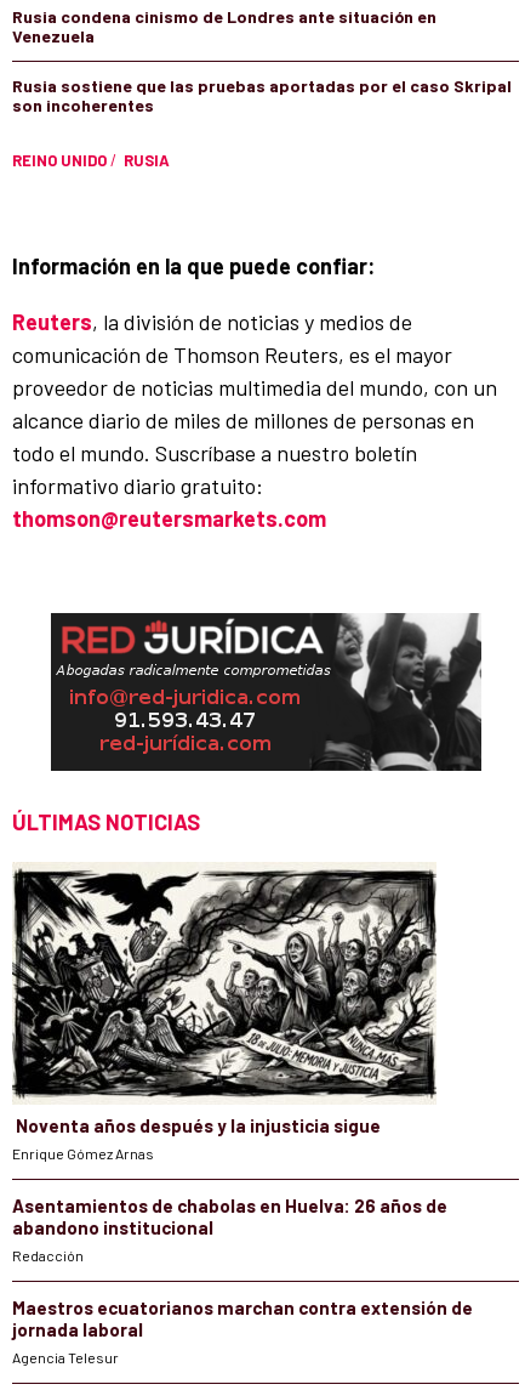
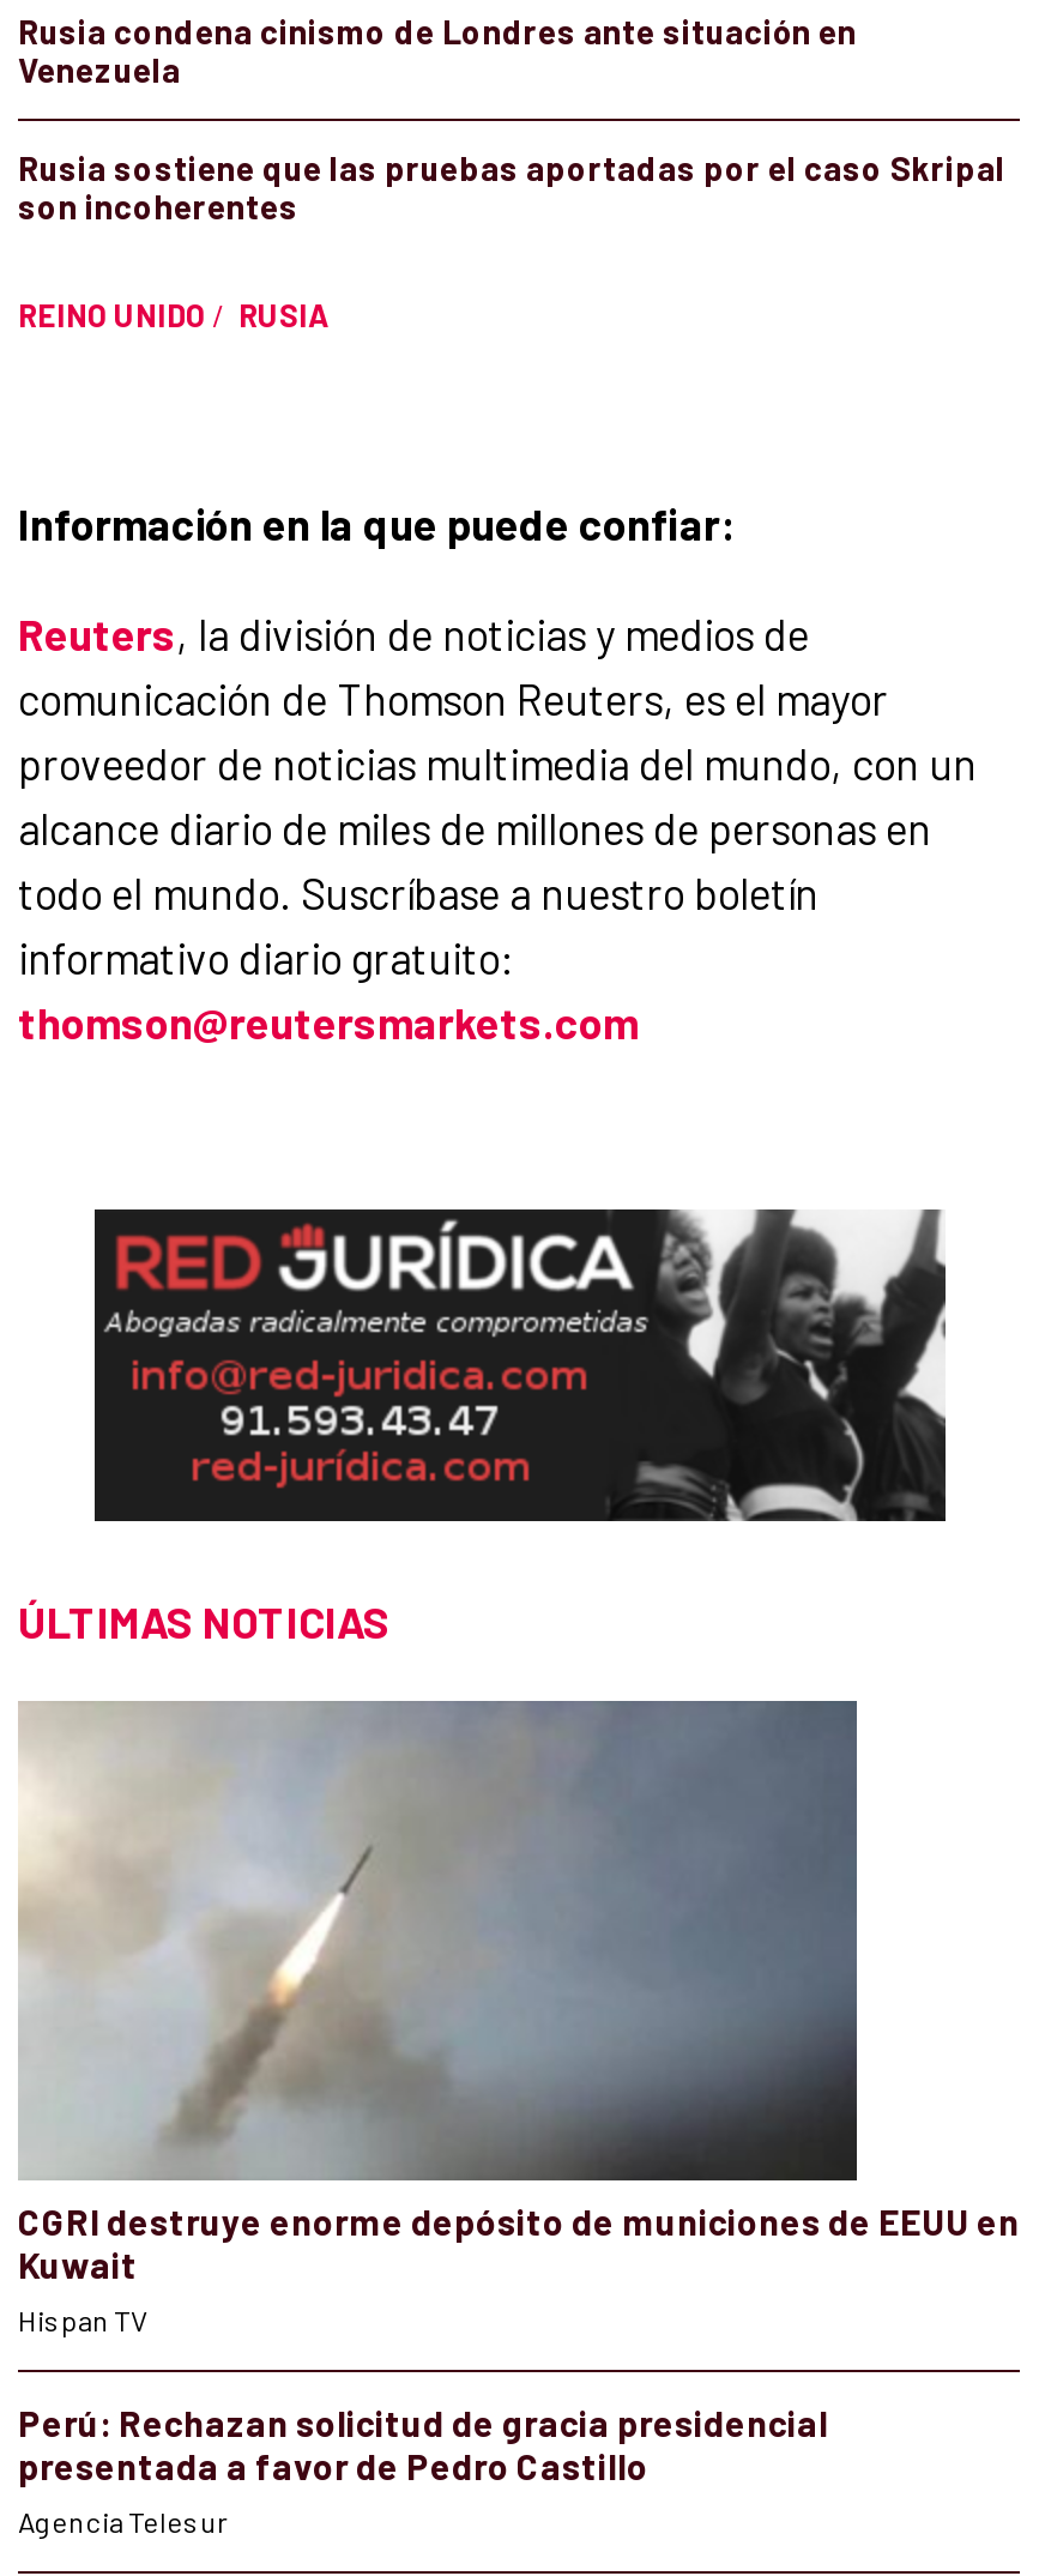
[12,864,473,1340] [image] | Noventa años después y la injusticia sigue | Enrique Gómez Arnas | Asentamientos de chabolas en Huelva: 26 años de | abandono institucional | Redacción | Maestros ecuatorianos marchan contra extensión de | jornada laboral -> [18,1699,1020,2487] [image] | CGRI destruye enorme depósito de municiones de EEUU en | Kuwait | Hispan TV | Perú: Rechazan solicitud de gracia presidencial | presentada a favor de Pedro Castillo

